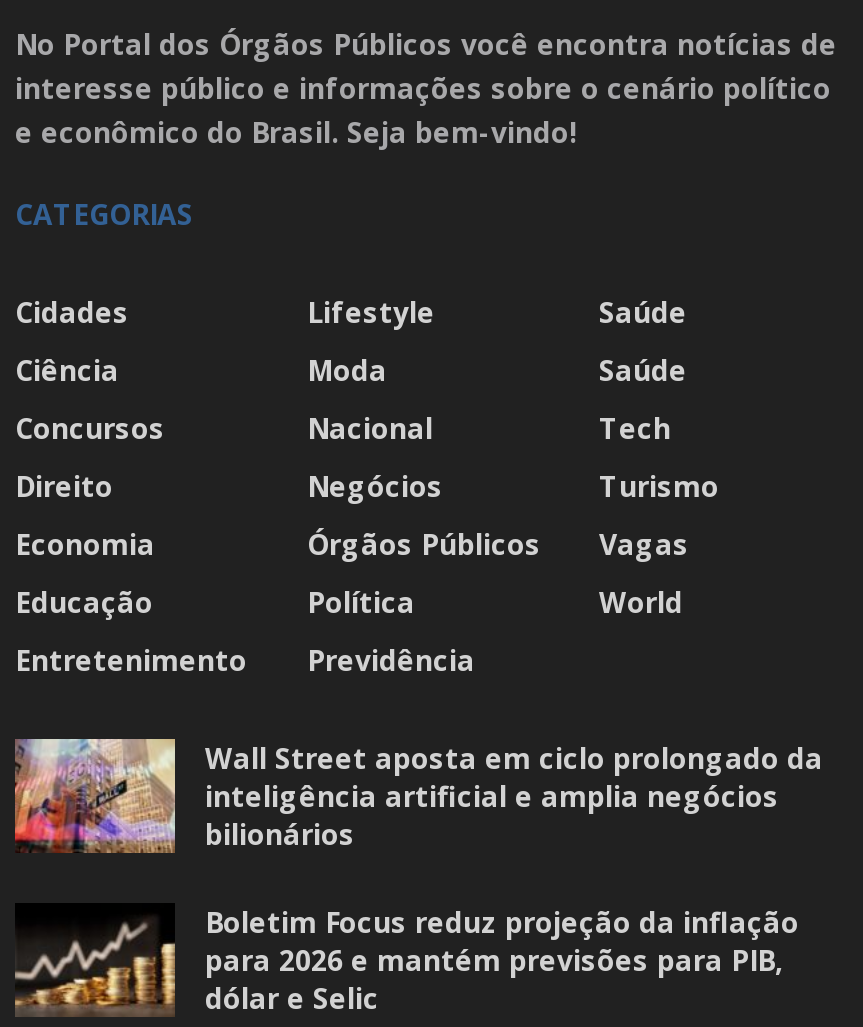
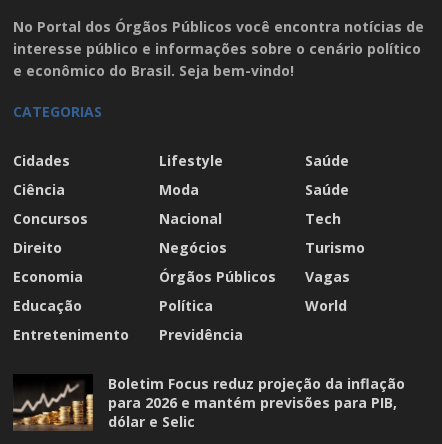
[13,737,823,853] [image] | Wall Street aposta em ciclo prolongado da | inteligência artificial e amplia negócios | bilionários -> none

